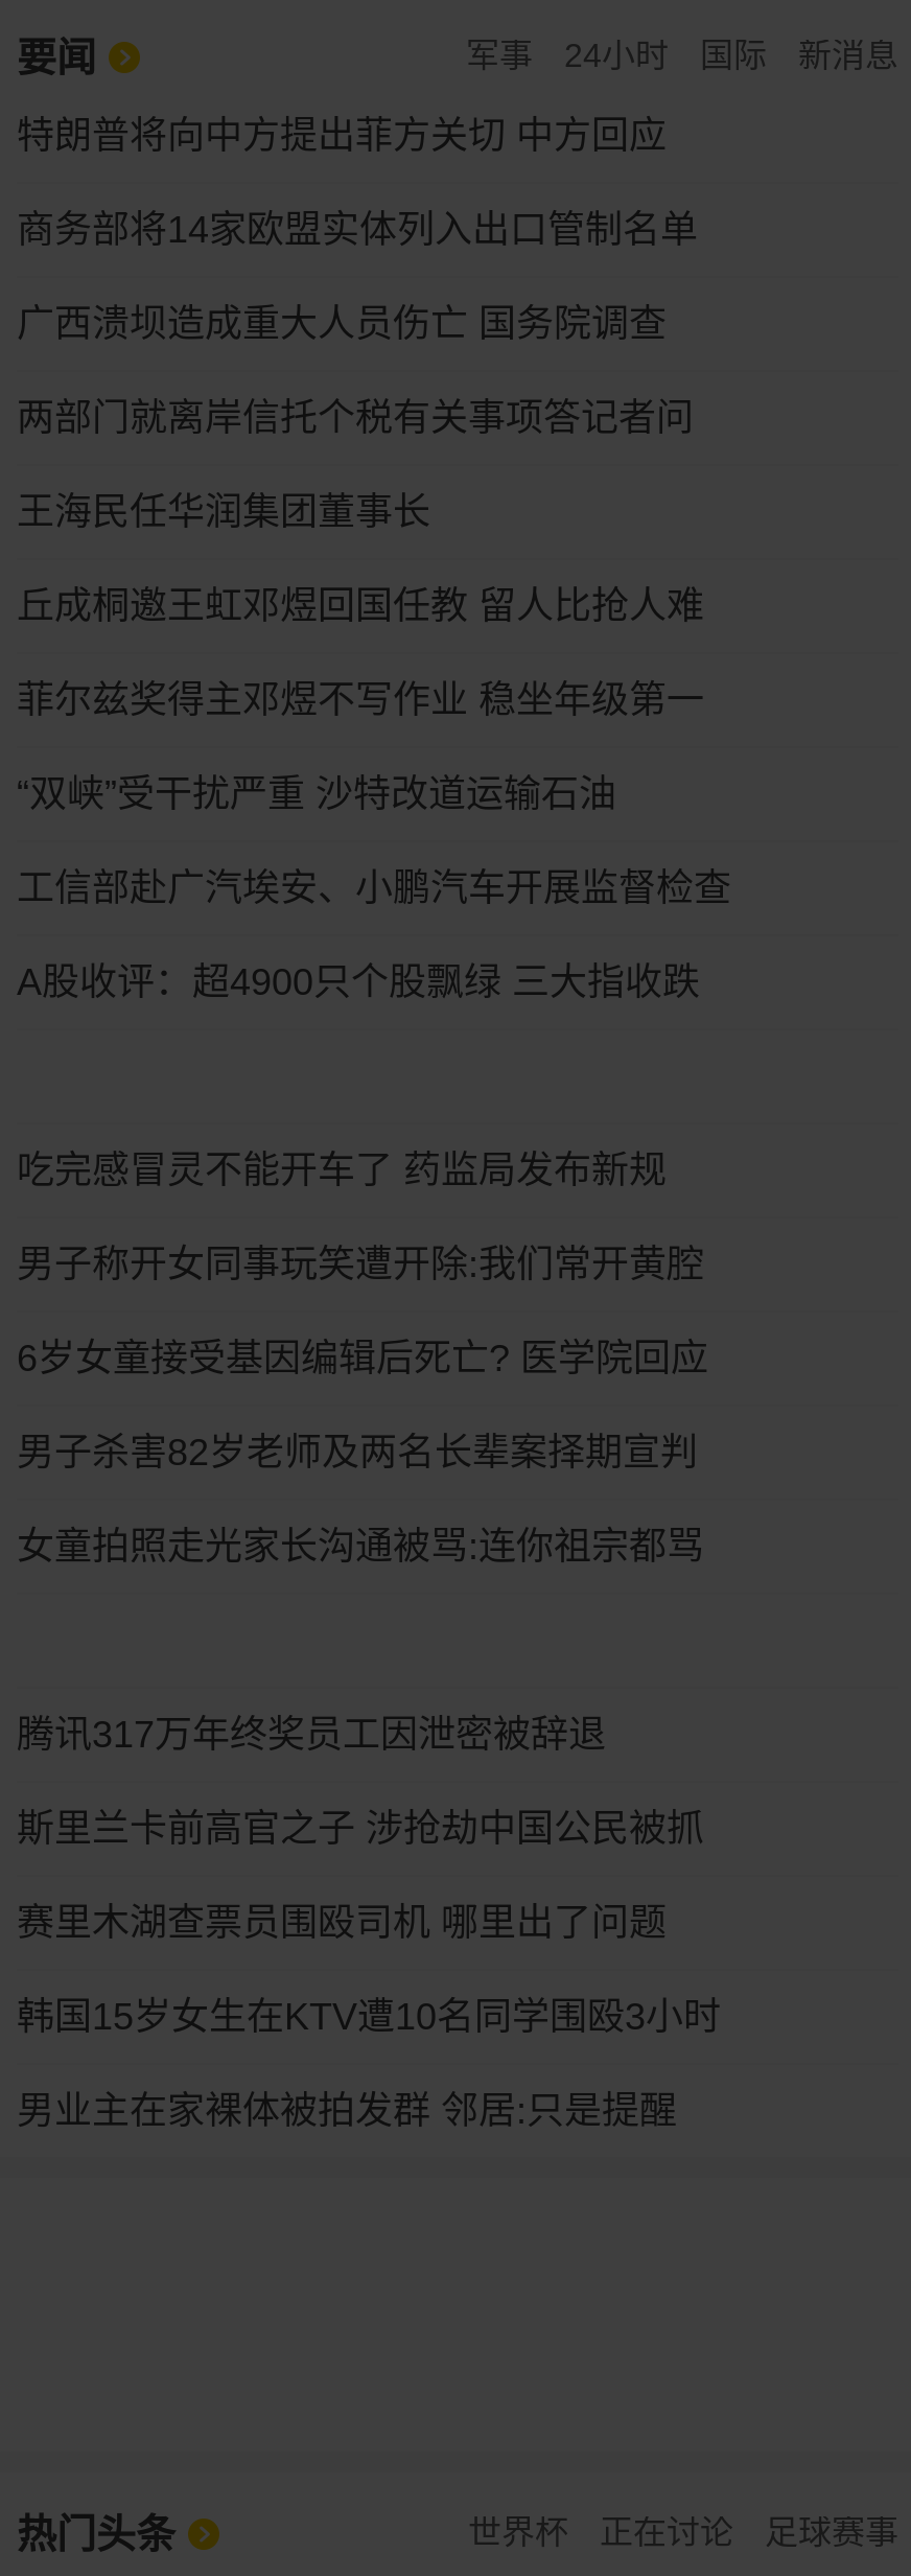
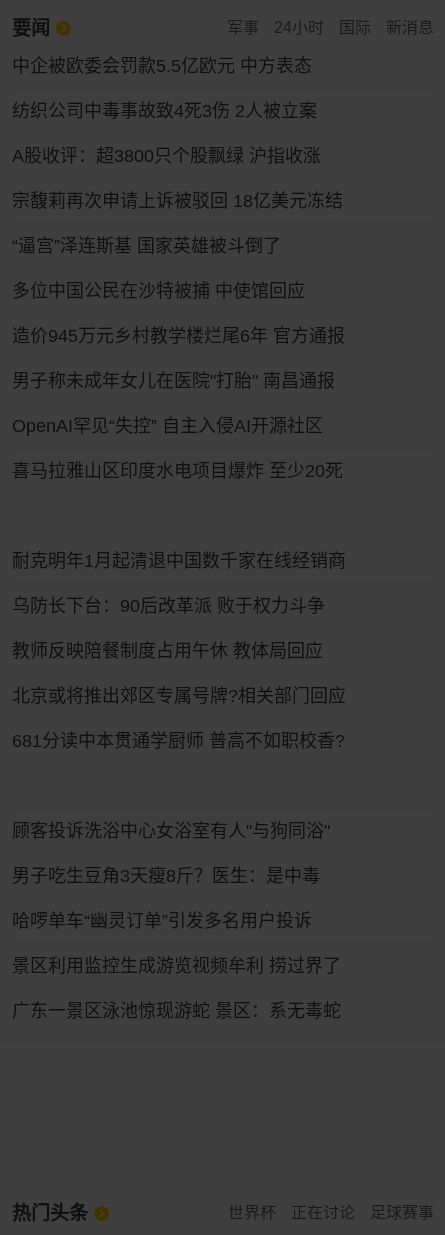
[17,115,667,157] 特朗普将向中方提出菲方关切 中方回应 -> [12,56,312,76] 中企被欧委会罚款5.5亿欧元 中方表态
[17,209,698,251] 商务部将14家欧盟实体列入出口管制名单 -> [12,101,317,121] 纺织公司中毒事故致4死3伤 2人被立案
[17,303,667,345] 广西溃坝造成重大人员伤亡 国务院调查 -> [12,146,321,166] A股收评：超3800只个股飘绿 沪指收涨
[17,397,694,439] 两部门就离岸信托个税有关事项答记者问 -> [12,191,343,211] 宗馥莉再次申请上诉被驳回 18亿美元冻结
[17,491,430,533] 王海民任华润集团董事长 -> [12,236,281,256] “逼宫”泽连斯基 国家英雄被斗倒了
[17,585,704,627] 丘成桐邀王虹邓煜回国任教 留人比抢人难 -> [12,281,305,301] 多位中国公民在沙特被捕 中使馆回应
[17,679,704,721] 菲尔兹奖得主邓煜不写作业 稳坐年级第一 -> [12,326,345,346] 造价945万元乡村教学楼烂尾6年 官方通报
[17,773,616,815] “双峡”受干扰严重 沙特改道运输石油 -> [12,371,335,391] 男子称未成年女儿在医院"打胎" 南昌通报
[17,867,731,909] 工信部赴广汽埃安、小鹏汽车开展监督检查 -> [12,416,323,436] OpenAI罕见“失控” 自主入侵AI开源社区
[17,961,700,1003] A股收评：超4900只个股飘绿 三大指收跌 -> [12,461,343,481] 喜马拉雅山区印度水电项目爆炸 至少20死
[17,1150,667,1191] 吃完感冒灵不能开车了 药监局发布新规 -> [12,551,346,571] 耐克明年1月起清退中国数千家在线经销商
[17,1244,704,1285] 男子称开女同事玩笑遭开除:我们常开黄腔 -> [12,596,325,616] 乌防长下台：90后改革派 败于权力斗争
[17,1338,708,1379] 6岁女童接受基因编辑后死亡? 医学院回应 -> [12,641,323,661] 教师反映陪餐制度占用午休 教体局回应
[17,1432,698,1473] 男子杀害82岁老师及两名长辈案择期宣判 -> [12,686,346,706] 北京或将推出郊区专属号牌?相关部门回应
[17,1526,704,1568] 女童拍照走光家长沟通被骂:连你祖宗都骂 -> [12,731,345,751] 681分读中本贯通学厨师 普高不如职校香?
[17,1714,606,1756] 腾讯317万年终奖员工因泄密被辞退 -> [12,821,330,841] 顾客投诉洗浴中心女浴室有人"与狗同浴"
[17,1808,704,1850] 斯里兰卡前高官之子 涉抢劫中国公民被抓 -> [12,866,320,886] 男子吃生豆角3天瘦8斤？医生：是中毒
[17,1902,667,1944] 赛里木湖查票员围殴司机 哪里出了问题 -> [12,911,312,931] 哈啰单车“幽灵订单”引发多名用户投诉
[17,1996,721,2038] 韩国15岁女生在KTV遭10名同学围殴3小时 -> [12,956,341,976] 景区利用监控生成游览视频牟利 捞过界了
[17,2090,677,2132] 男业主在家裸体被拍发群 邻居:只是提醒 -> [12,1001,341,1021] 广东一景区泳池惊现游蛇 景区：系无毒蛇

